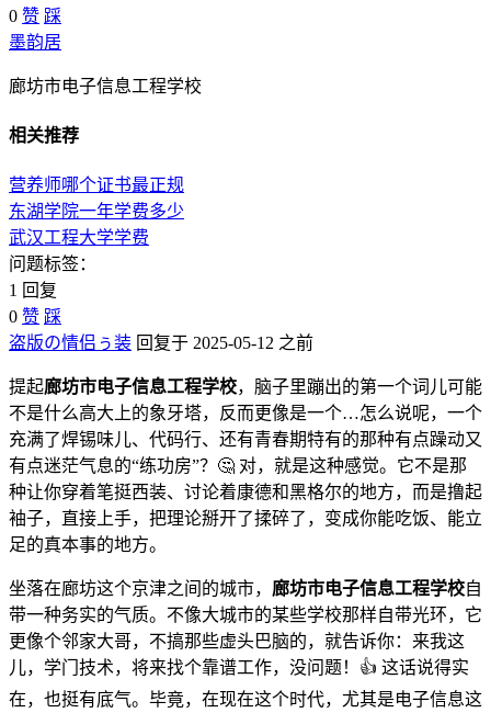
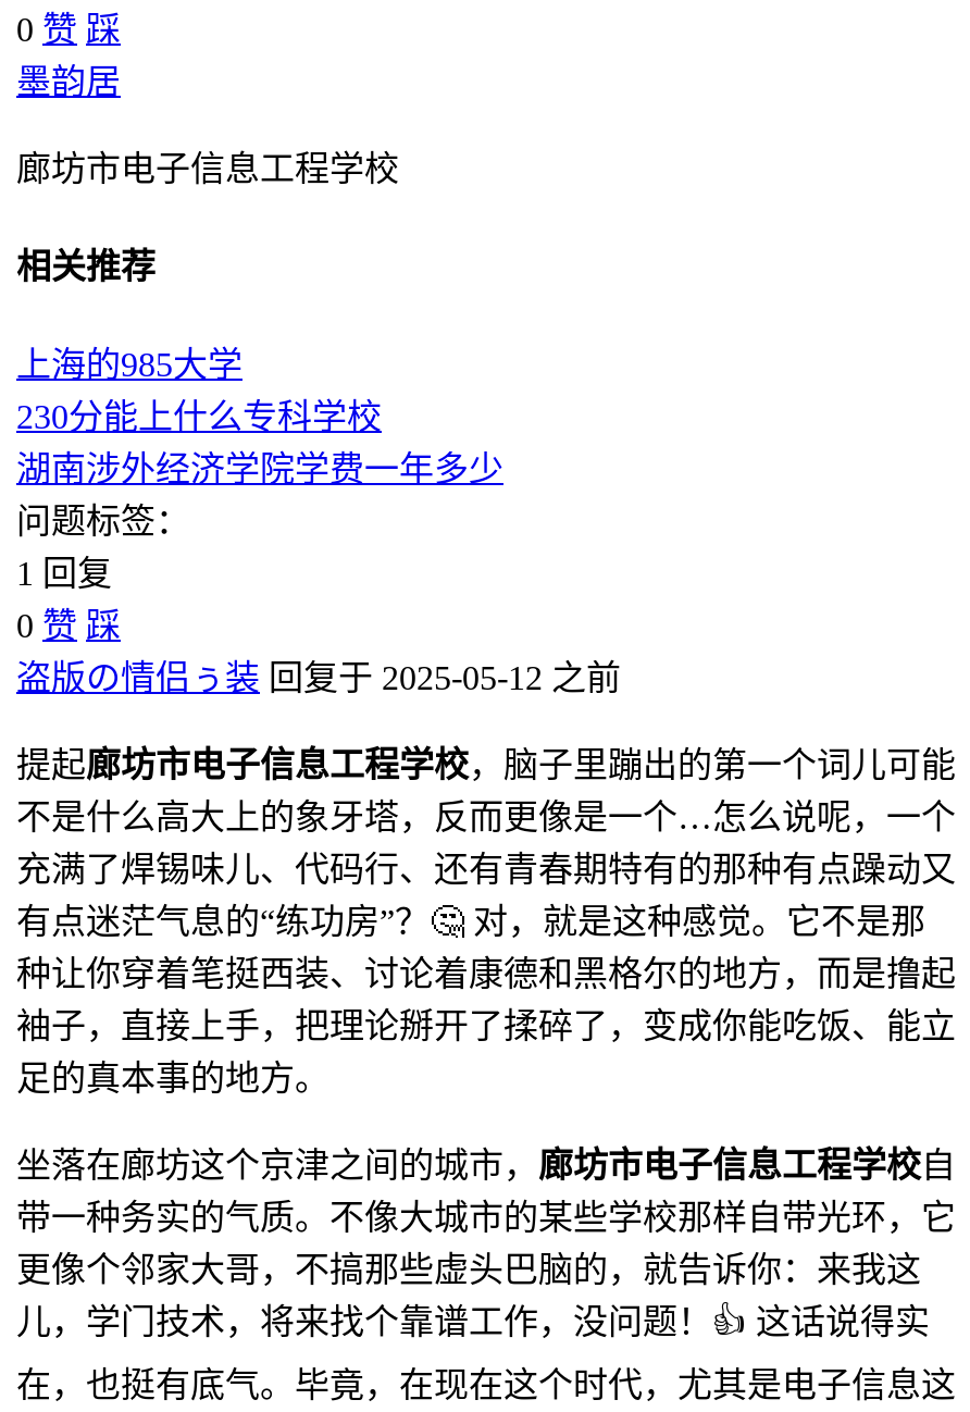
[9,176,184,247] 营养师哪个证书最正规 | 东湖学院一年学费多少 | 武汉工程大学学费 -> [16,347,503,488] 上海的985大学 | 230分能上什么专科学校 | 湖南涉外经济学院学费一年多少

